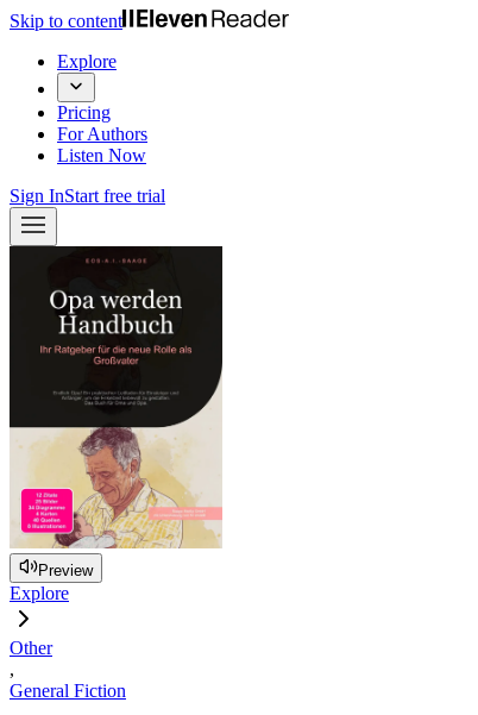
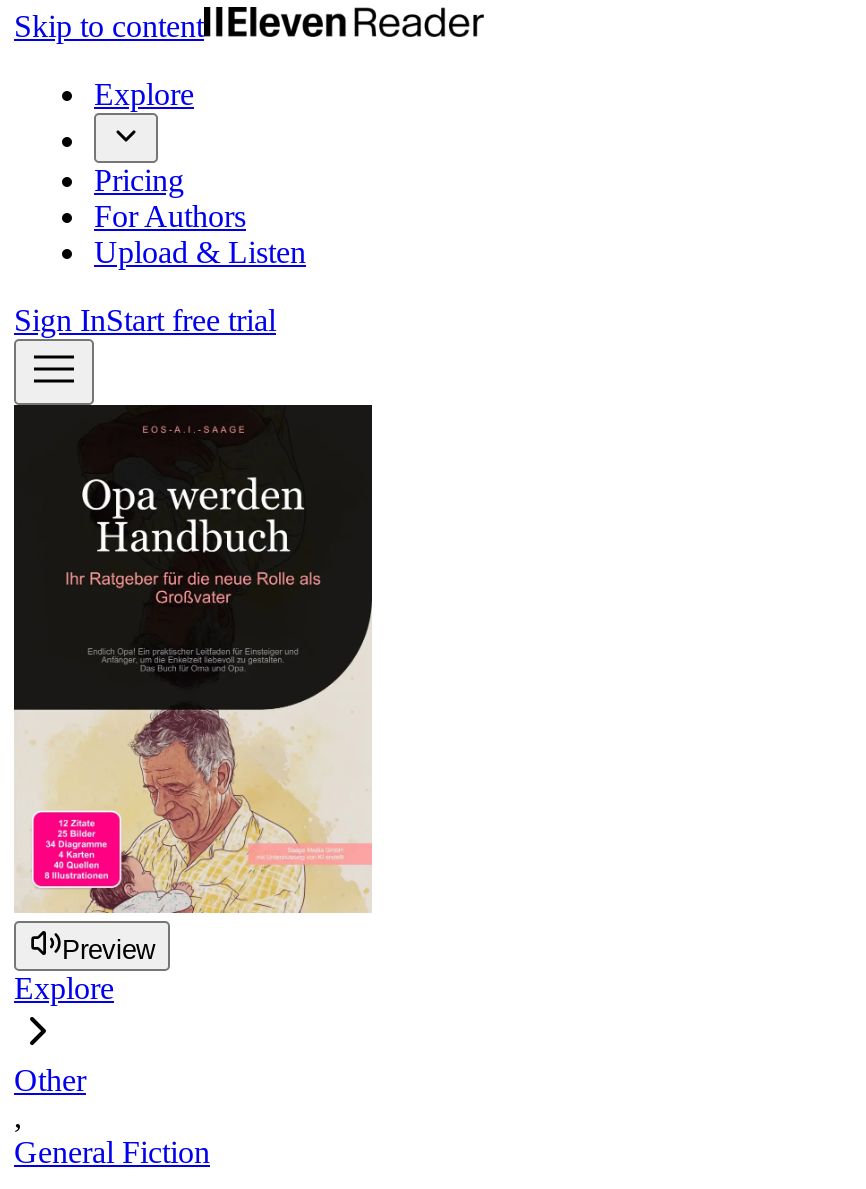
[57,145,146,165] Listen Now -> [94,235,306,269] Upload & Listen

